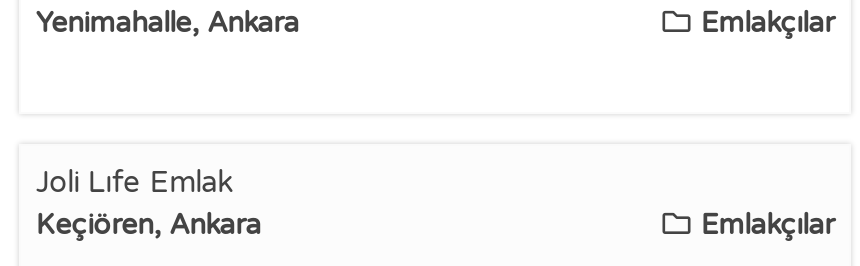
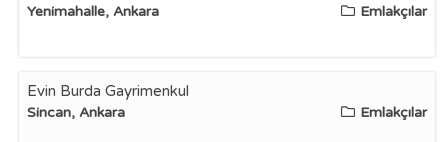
[35,164,261,242] Joli Lıfe Emlak | Keçiören, Ankara -> [27,82,189,121] Evin Burda Gayrimenkul | Sincan, Ankara

